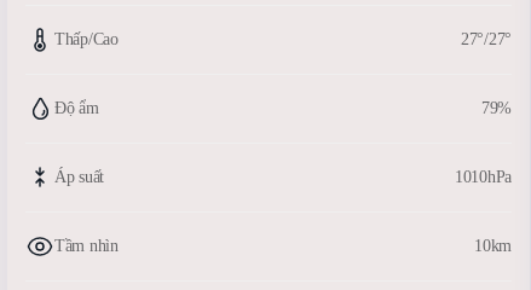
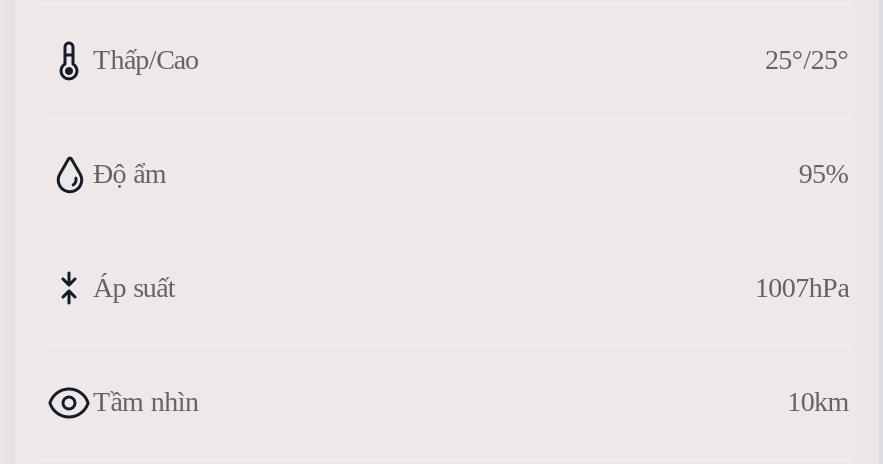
[461,30,512,48] 27°/27° -> [765,45,849,75] 25°/25°
[481,99,512,117] 79% -> [799,159,849,189] 95%
[455,168,512,186] 1010hPa -> [755,273,849,303] 1007hPa

